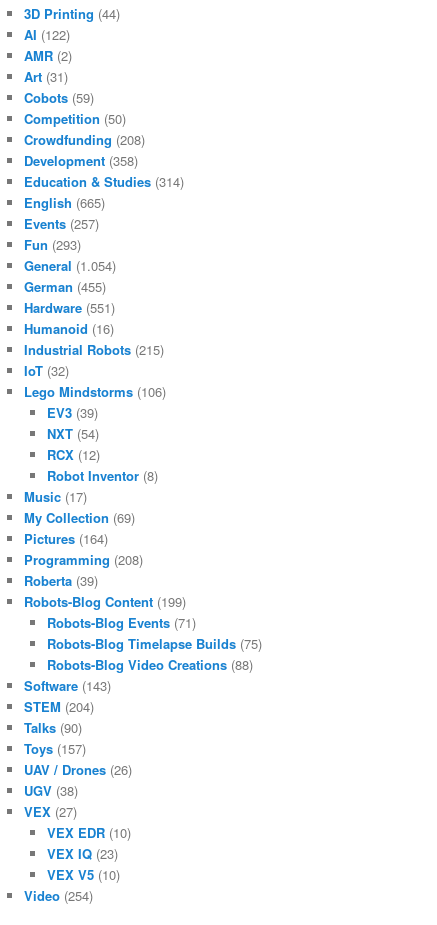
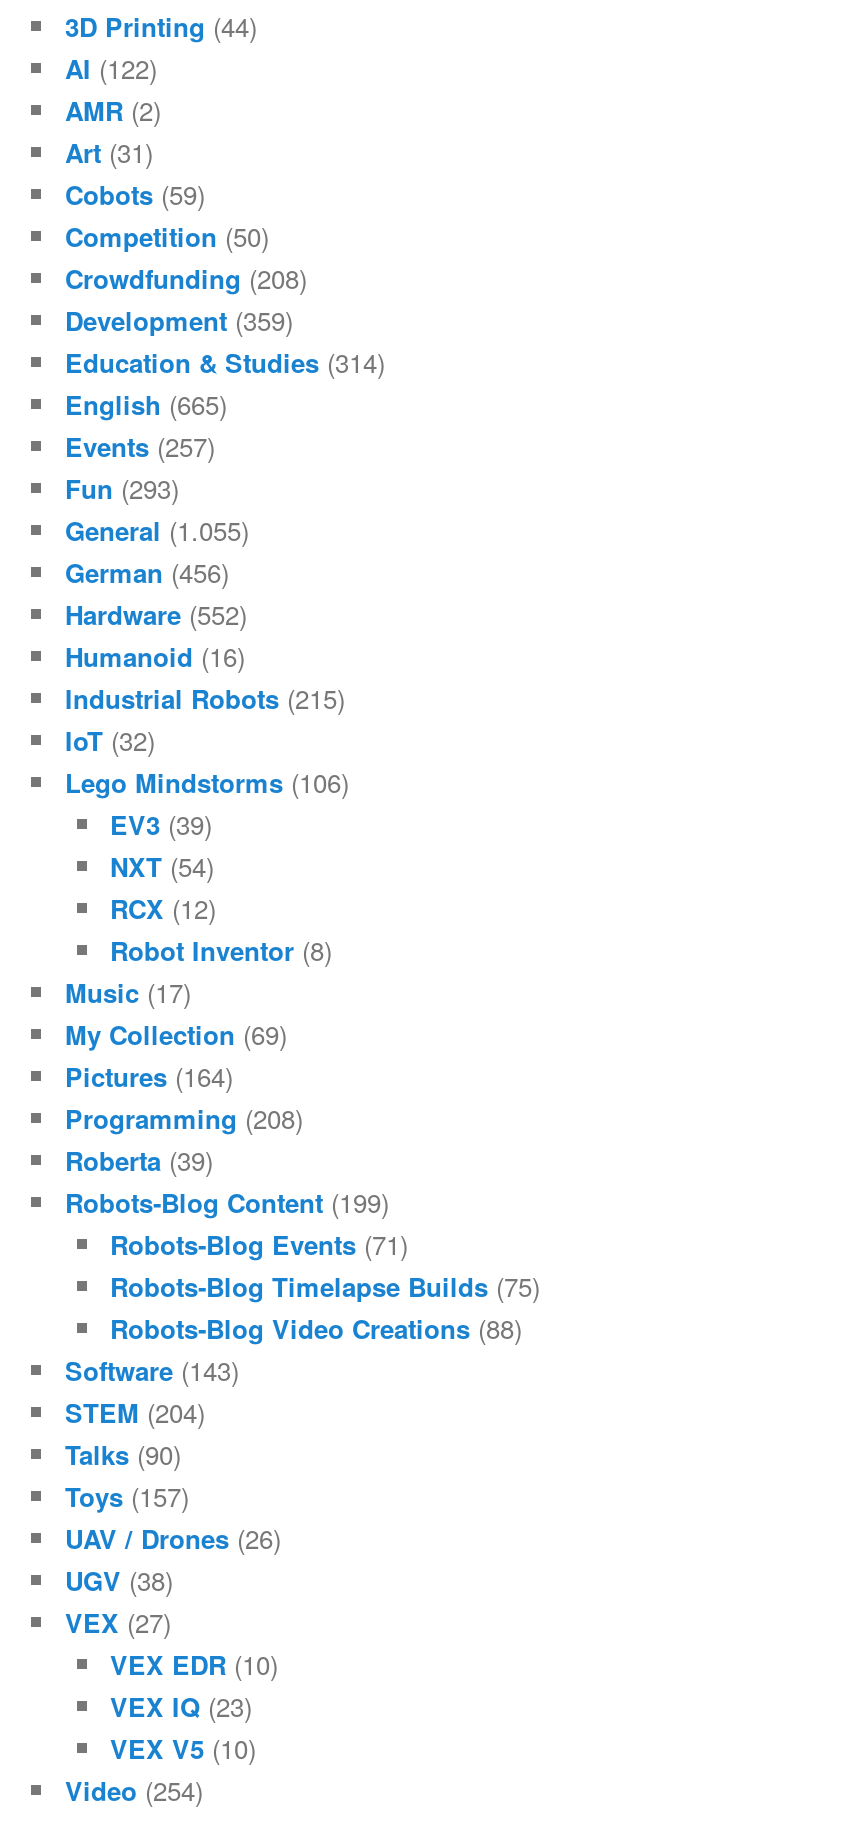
[24,150,138,169] Development (358) -> [65,301,293,339] Development (359)
[24,255,116,274] General (1.054) -> [65,511,249,549] General (1.055)
[24,276,106,295] German (455) -> [65,553,229,591] German (456)
[24,297,115,316] Hardware (551) -> [65,595,247,633] Hardware (552)

